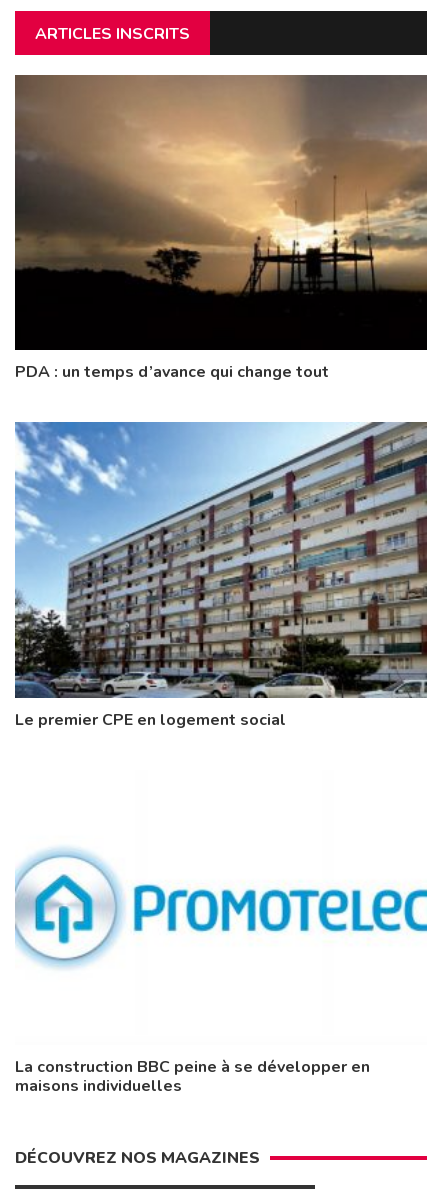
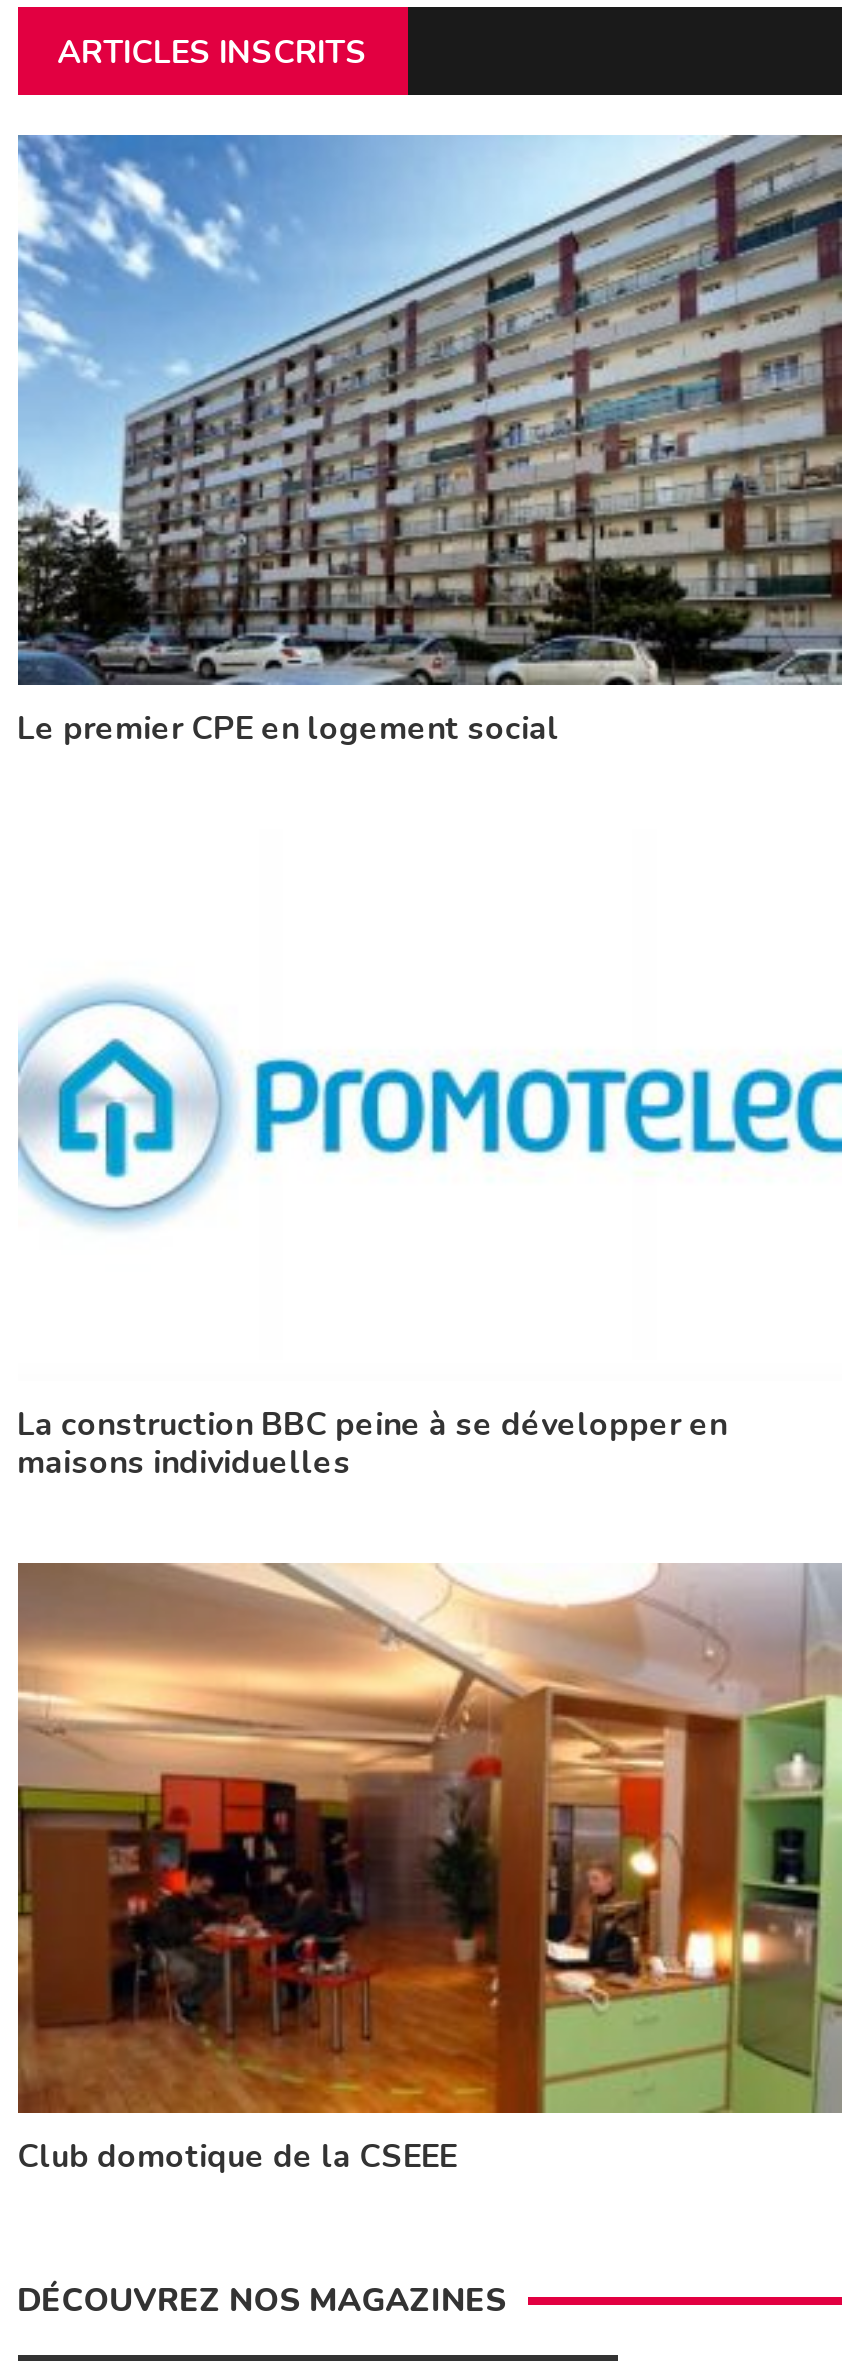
[14,74,428,383] [image] | PDA : un temps d’avance qui change tout -> none
moved [13,420,429,1097] -> [14,131,846,1484]: [image] | Le premier CPE en logement social | La construction BBC peine à se développer en | maisons individuelles
none -> [16,1561,844,2178] [image] | Club domotique de la CSEEE

